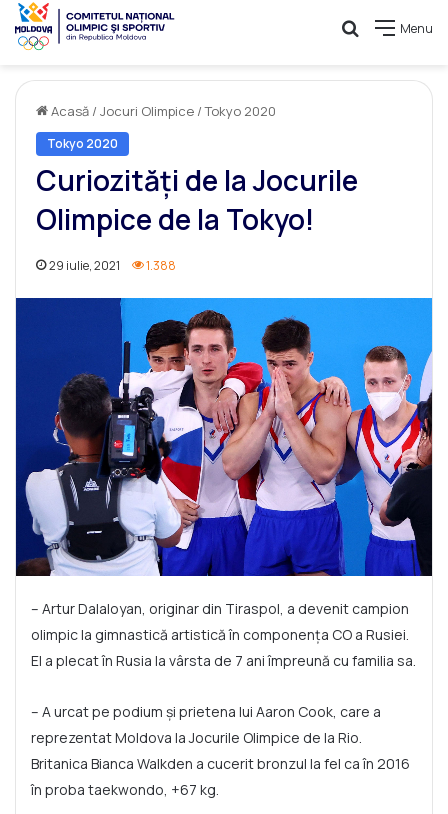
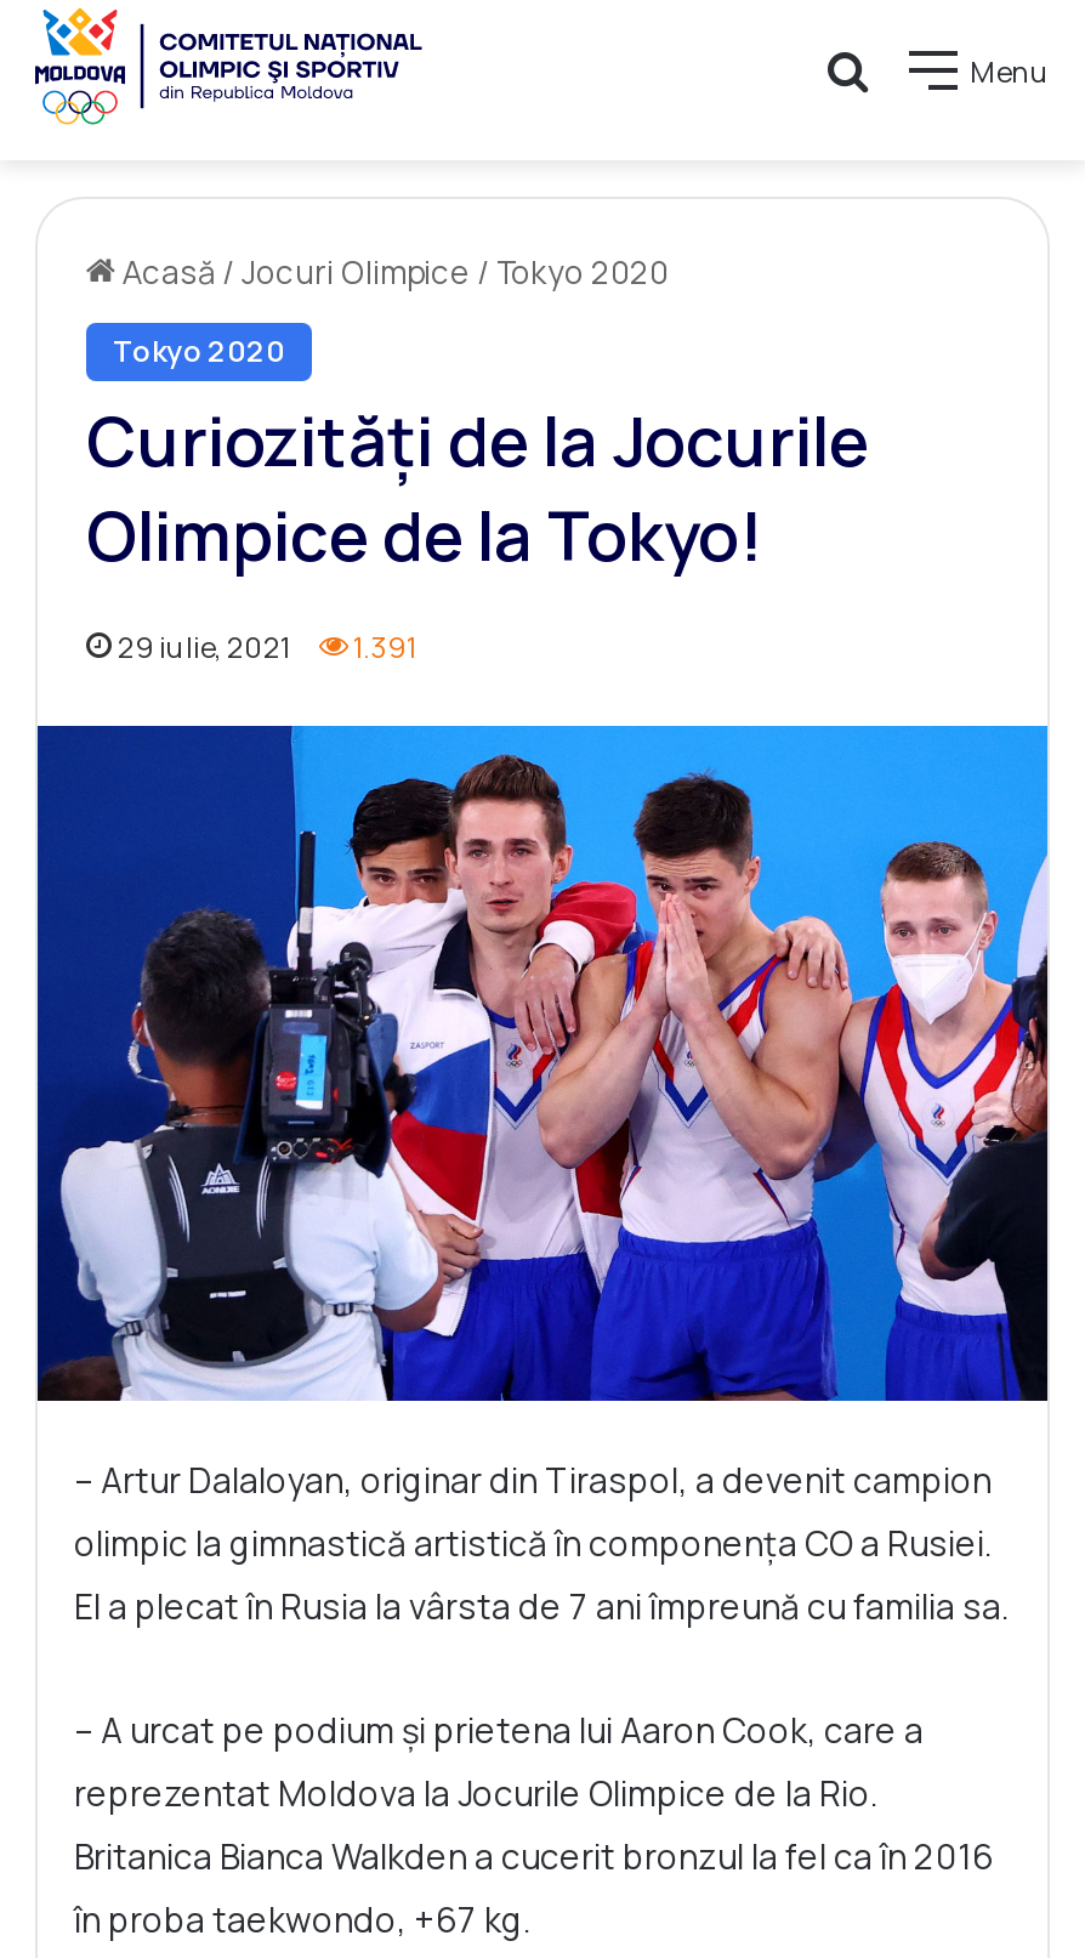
[49,257,176,274] 29 iulie, 2021 1.388 -> [118,628,416,669] 29 iulie, 2021 1.391

